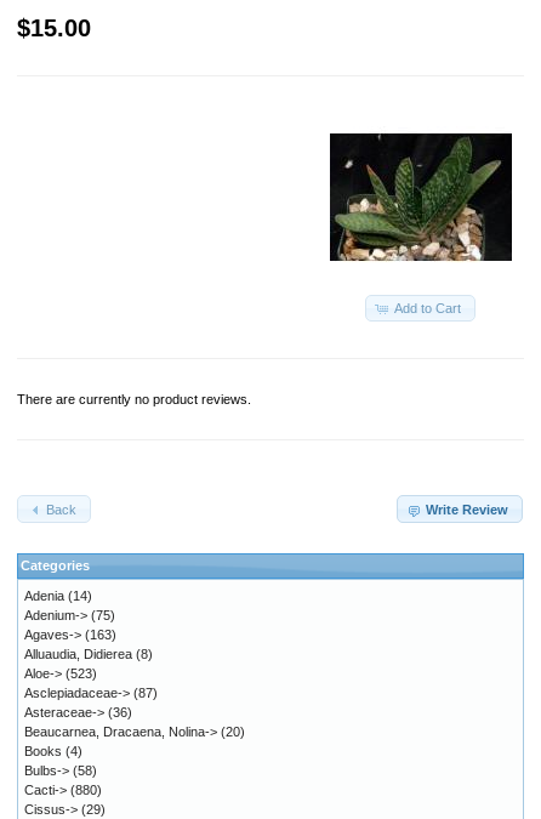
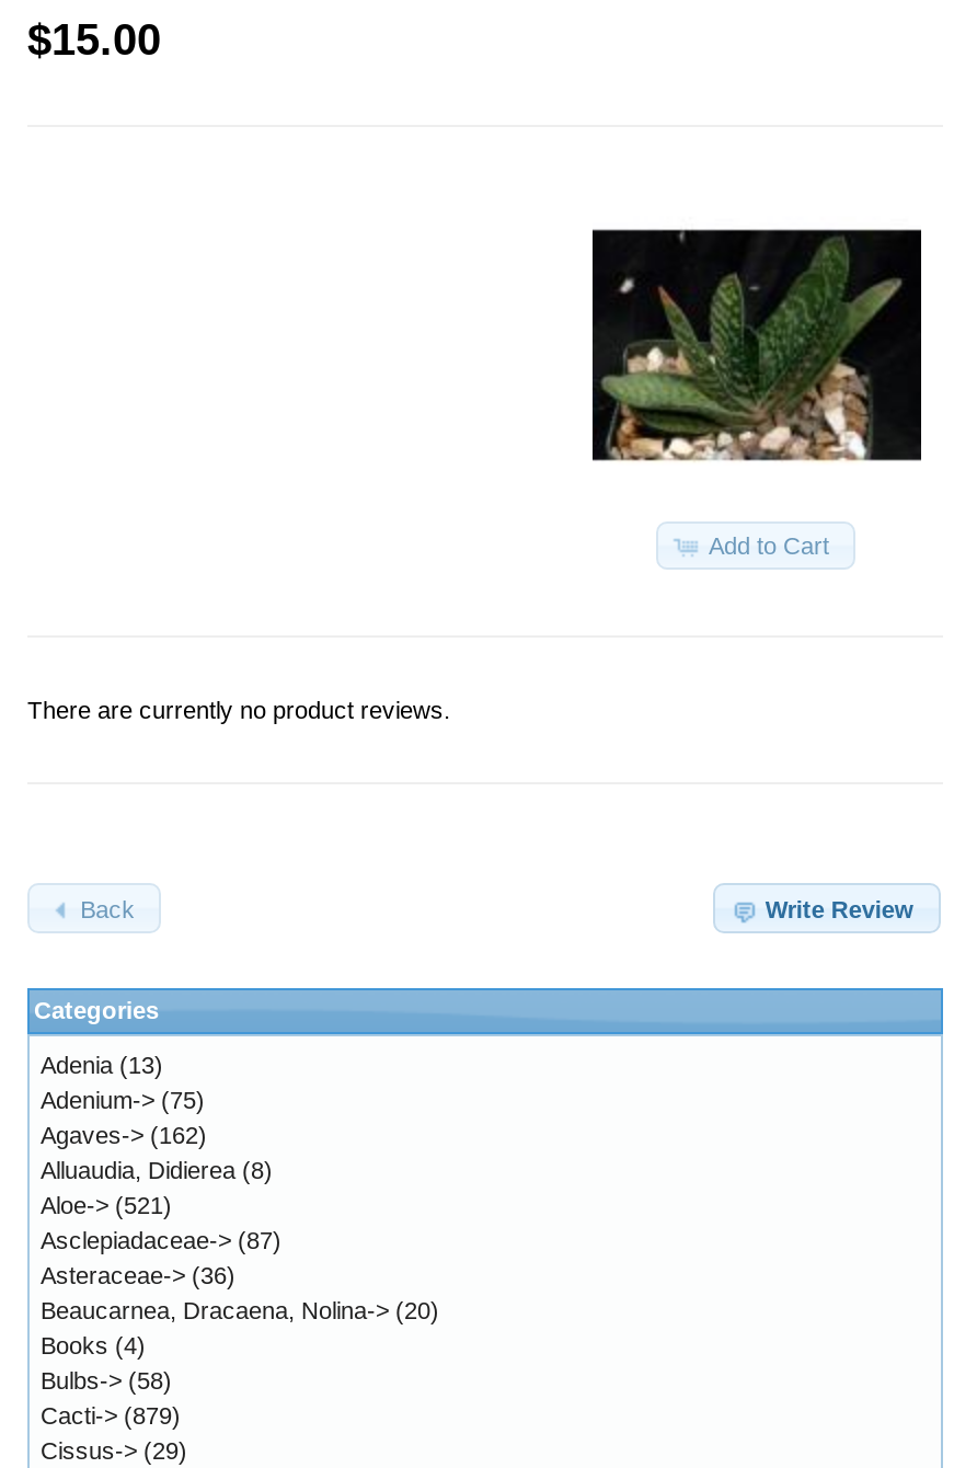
[24,589,92,603] Adenia (14) -> [41,1052,163,1078] Adenia (13)
[24,627,116,642] Agaves-> (163) -> [41,1122,207,1148] Agaves-> (162)
[24,666,97,681] Aloe-> (523) -> [41,1192,172,1218] Aloe-> (521)
[24,783,102,797] Cacti-> (880) -> [41,1402,181,1429] Cacti-> (879)

